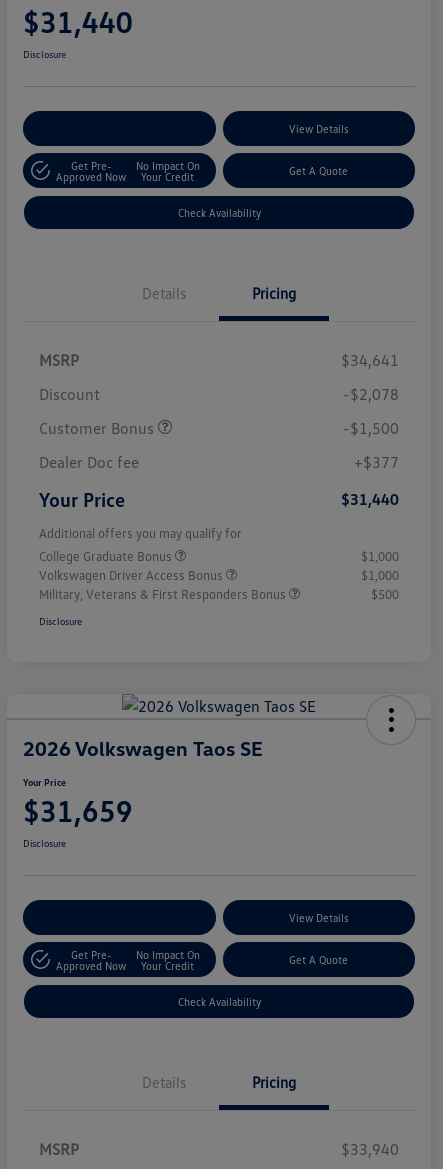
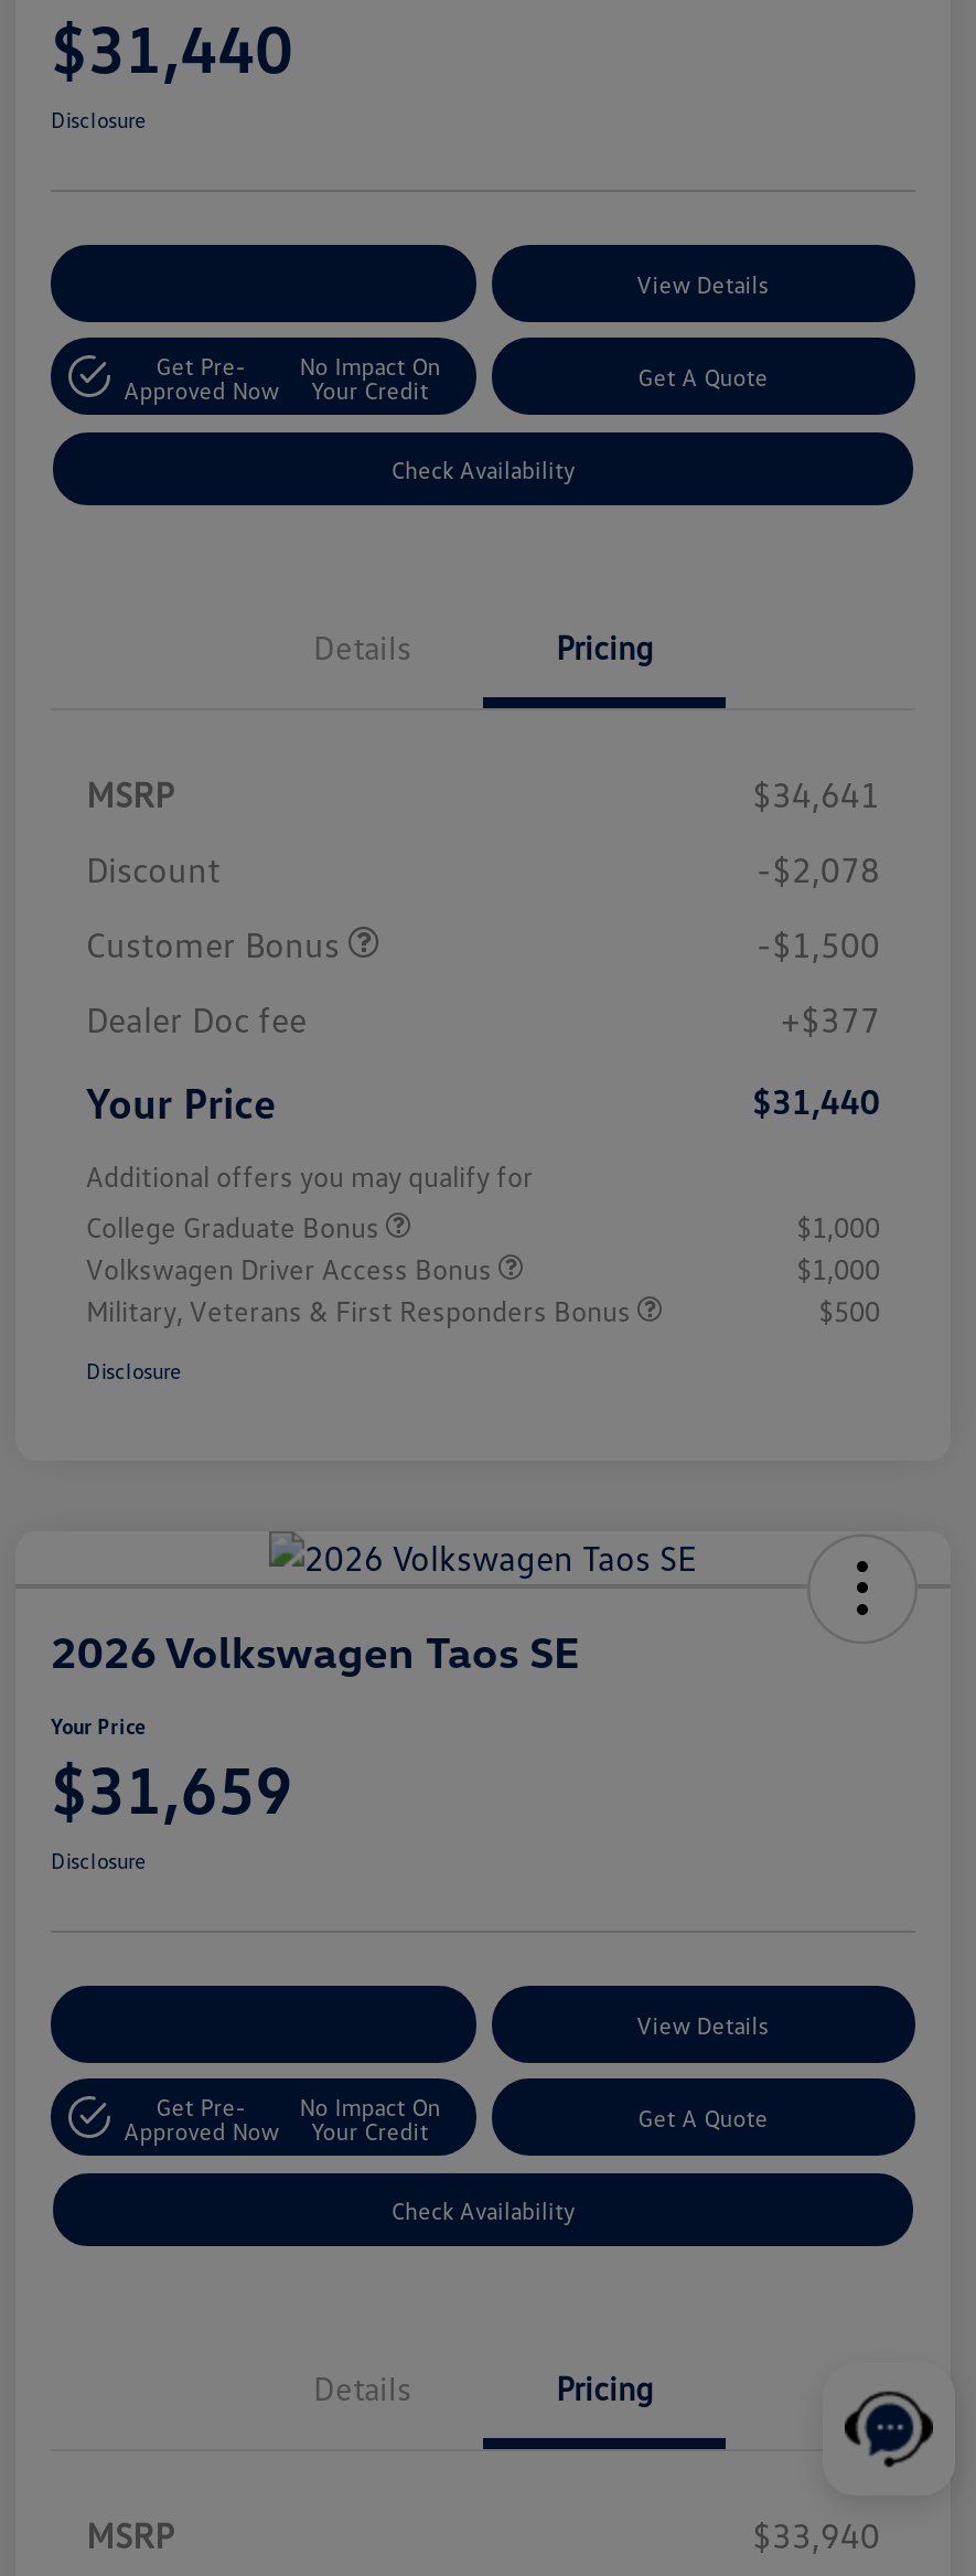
none -> [843,2390,935,2469] [image]

